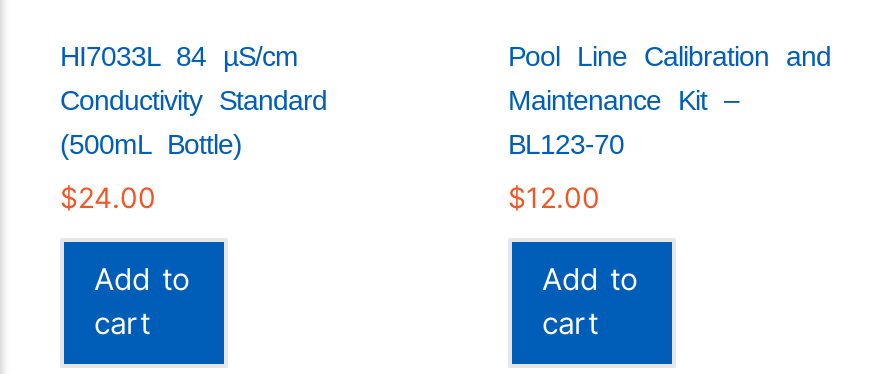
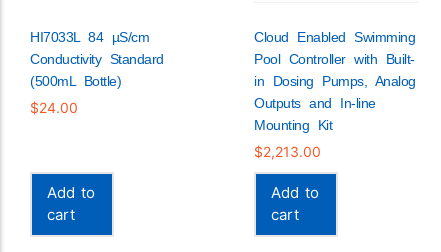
[508,39,831,159] Pool Line Calibration and | Maintenance Kit – | BL123-70 -> [254,29,415,133] Cloud Enabled Swimming | Pool Controller with Built- | in Dosing Pumps, Analog | Outputs and In-line | Mounting Kit
[508,179,600,213] $12.00 -> [254,143,321,160] $2,213.00

